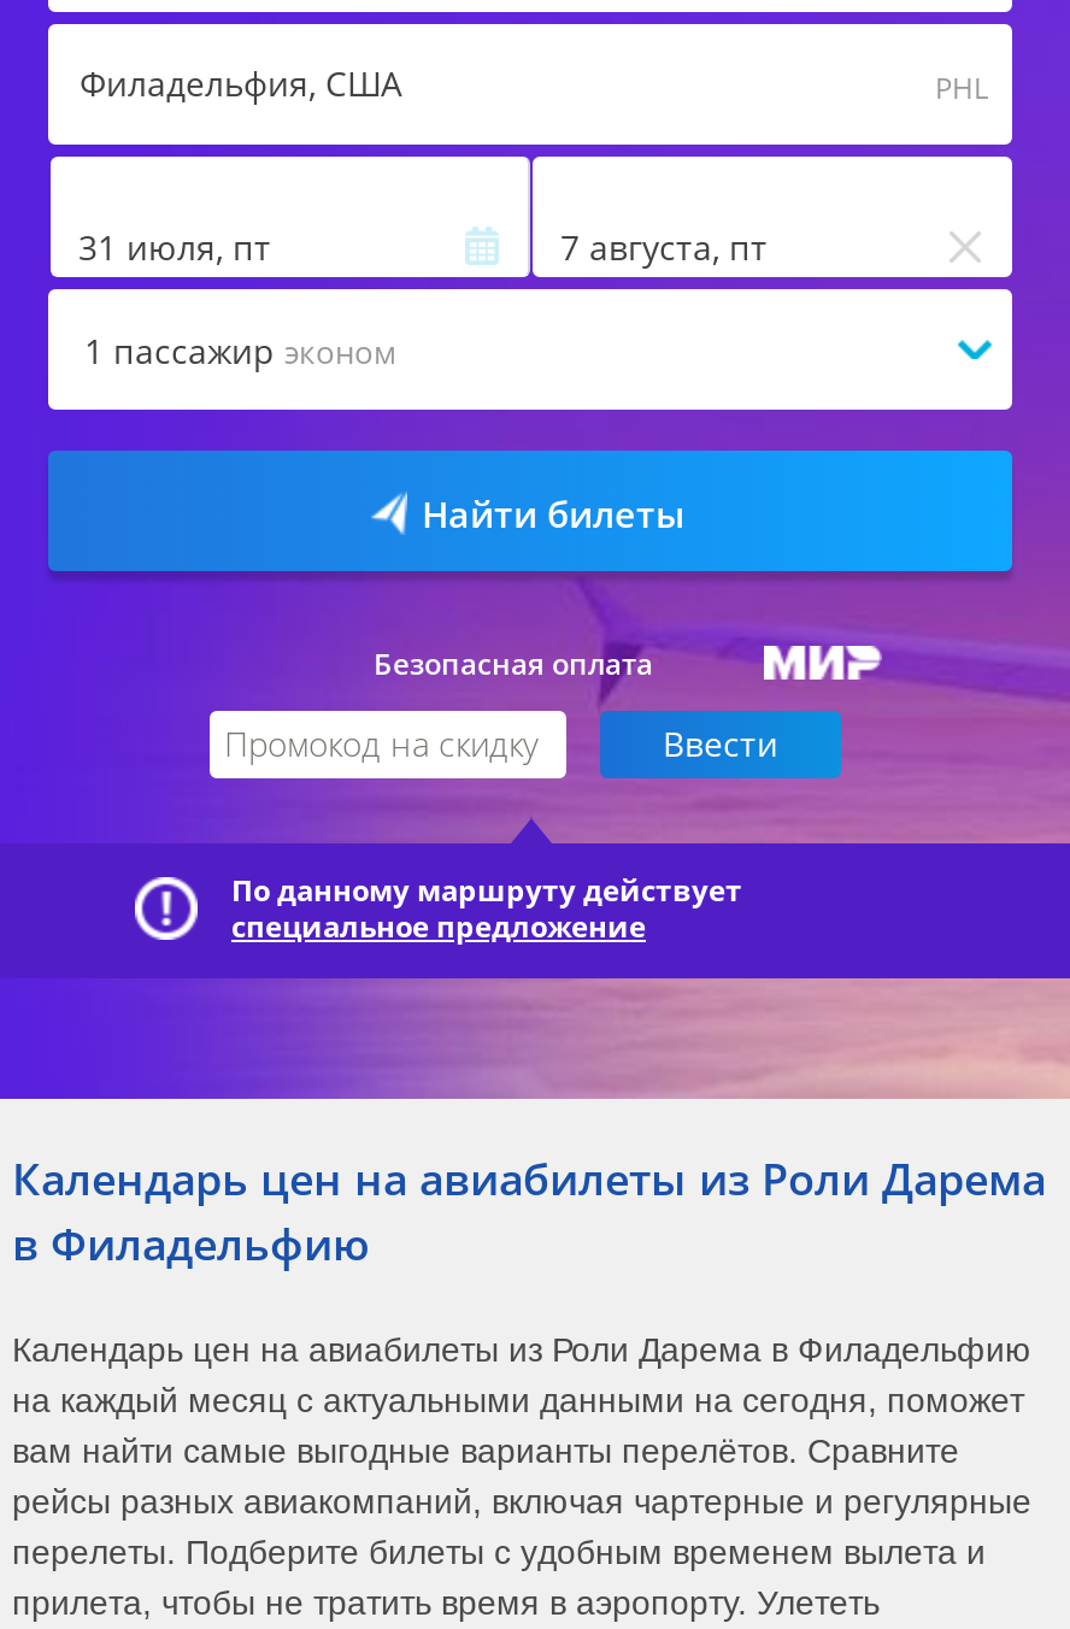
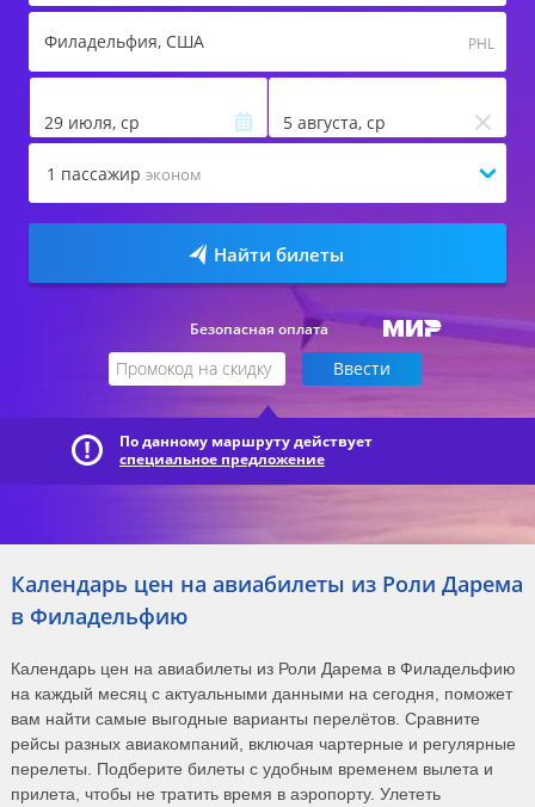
[78,225,271,270] 31 июля, пт -> [44,111,139,134] 29 июля, ср
[560,225,768,270] 7 августа, пт -> [282,111,385,134] 5 августа, ср

